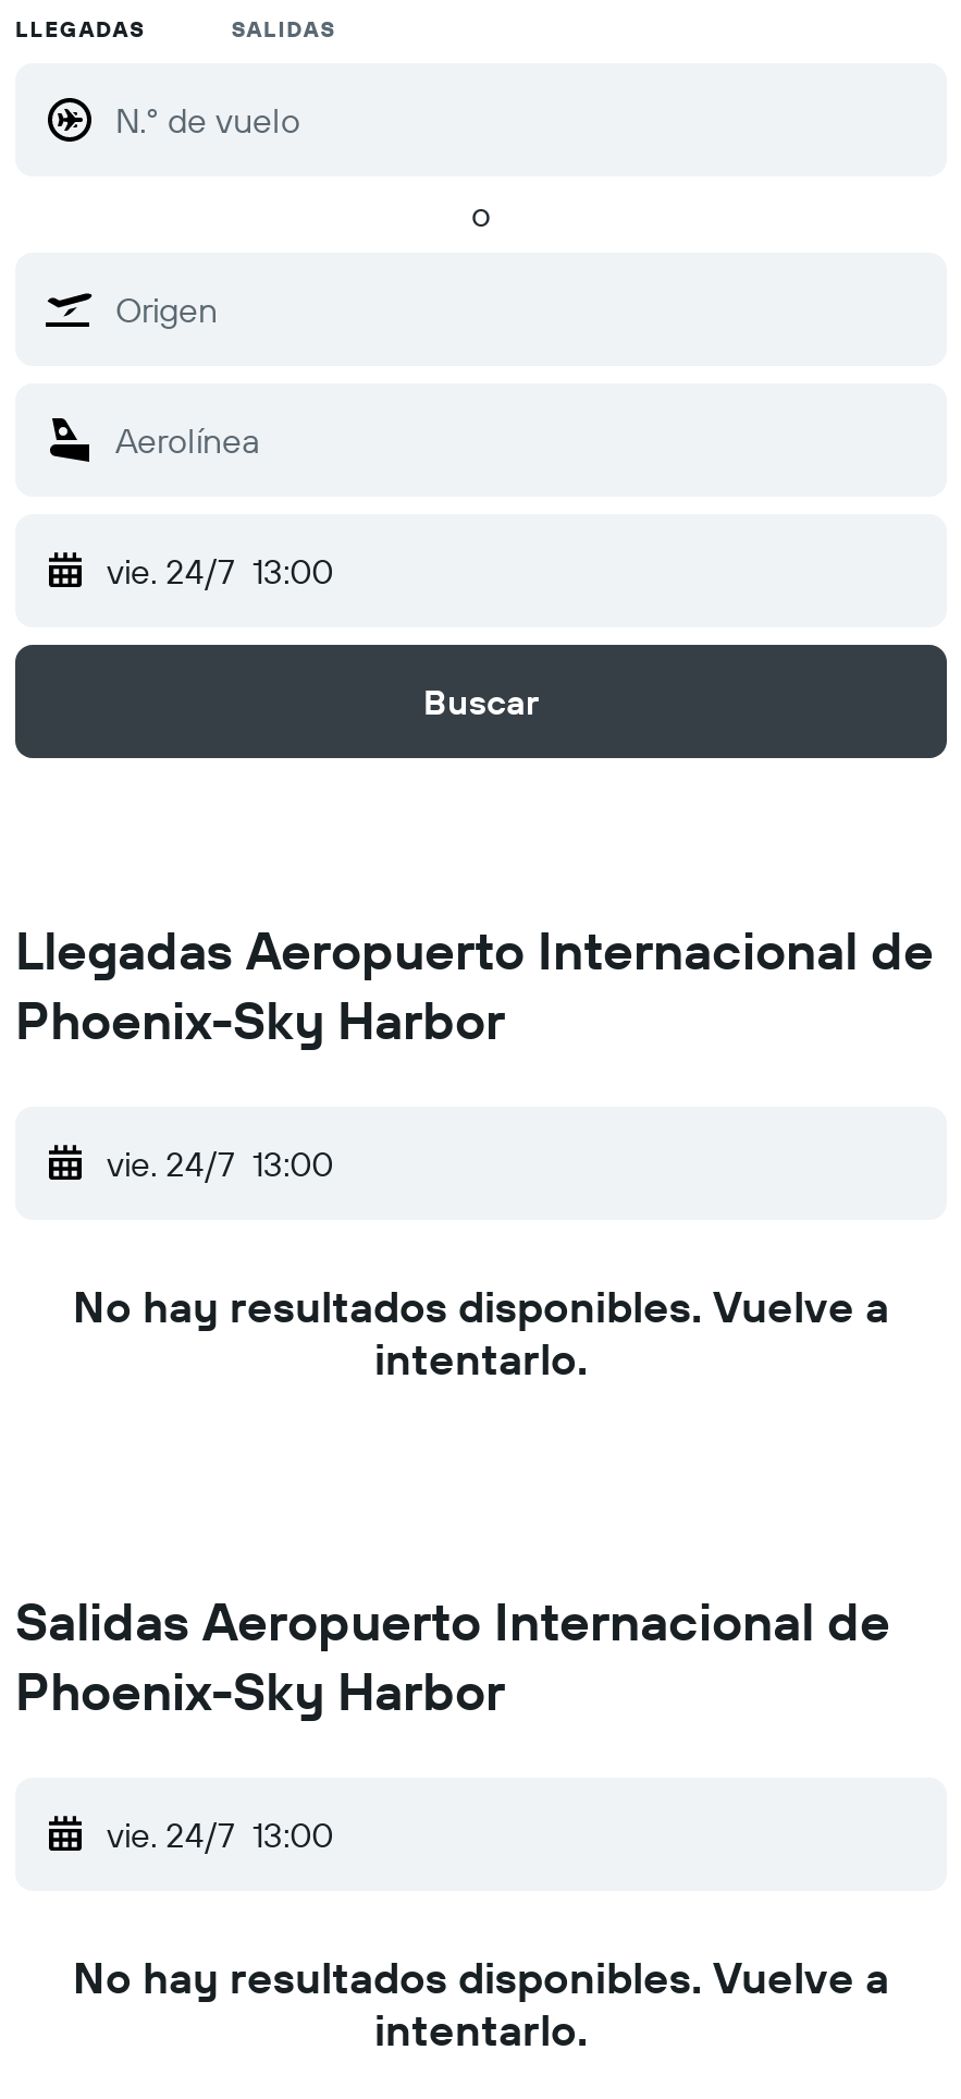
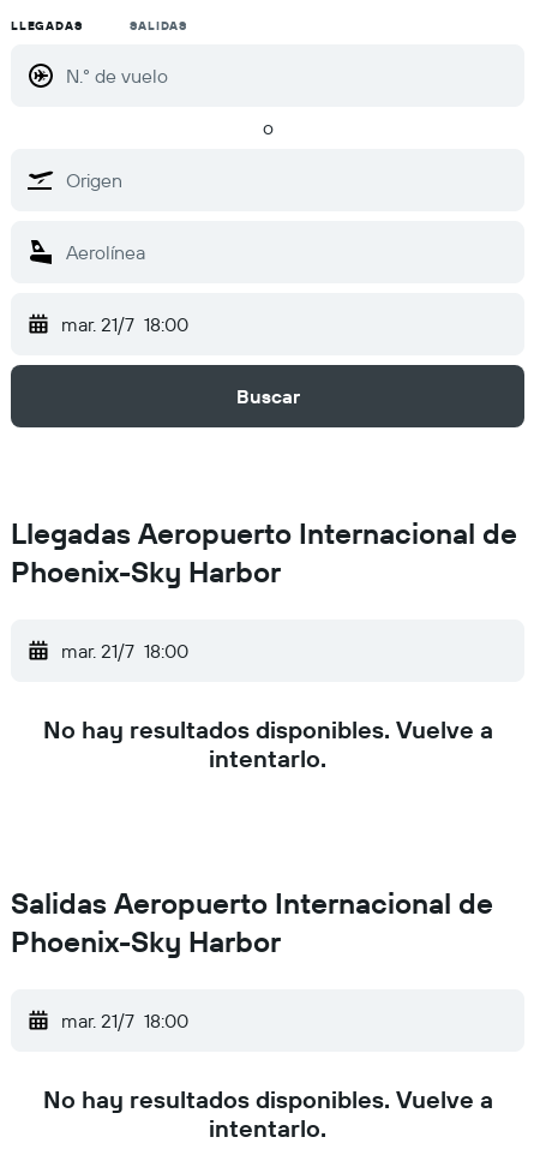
[107,549,333,593] vie. 24/7 13:00 -> [61,312,188,336] mar. 21/7 18:00
[107,1142,333,1185] vie. 24/7 13:00 -> [61,639,188,663] mar. 21/7 18:00
[107,1813,333,1856] vie. 24/7 13:00 -> [61,1009,188,1033] mar. 21/7 18:00

